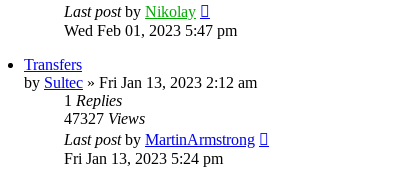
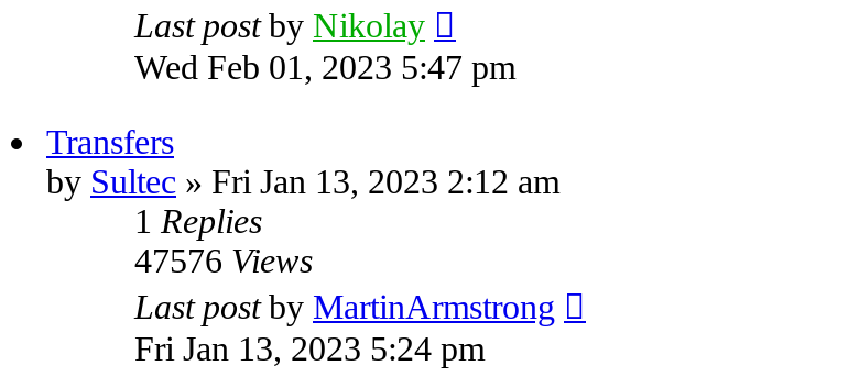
[64,110,145,127] 47327 Views -> [134,241,313,279] 47576 Views

